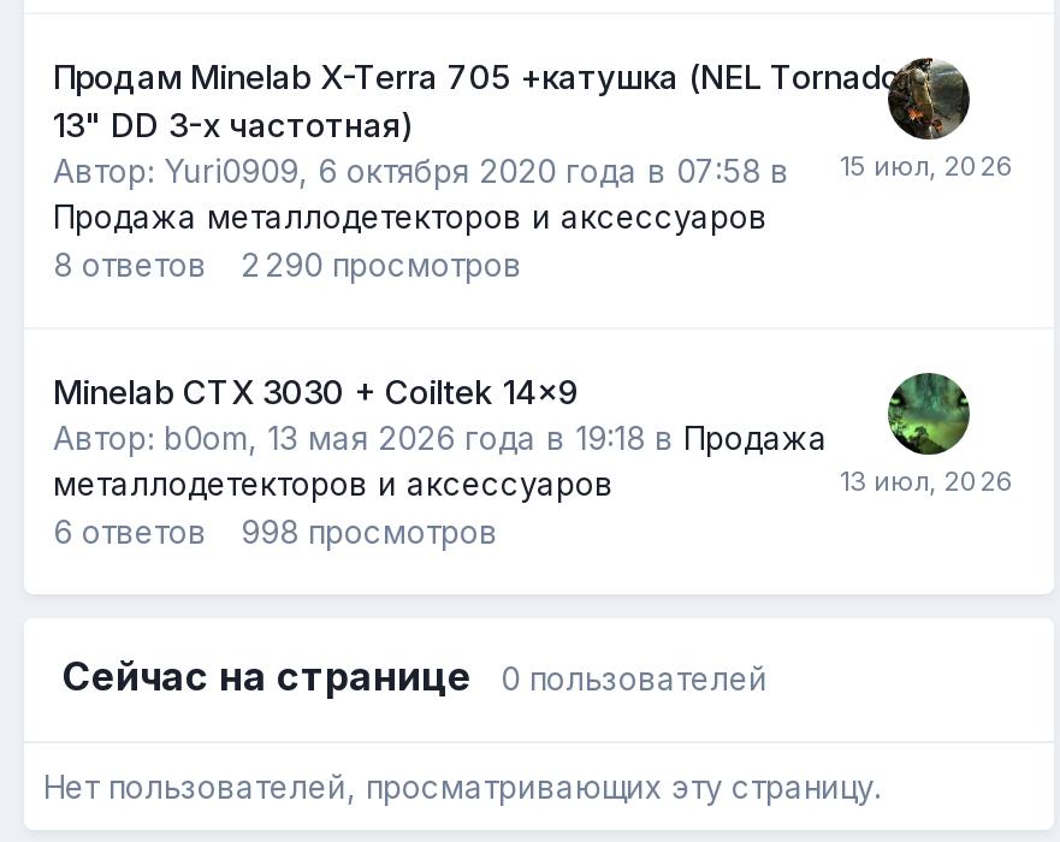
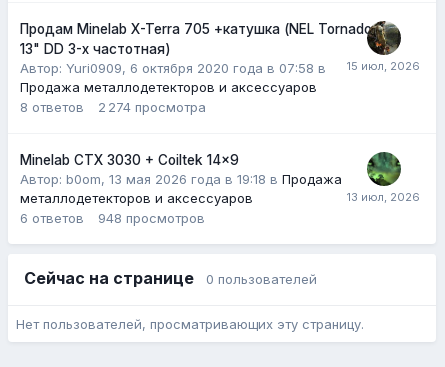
[53,246,522,285] 8 ответов 2 290 просмотров -> [20,99,206,115] 8 ответов 2 274 просмотра
[53,513,498,552] 6 ответов 998 просмотров -> [20,210,205,226] 6 ответов 948 просмотров

